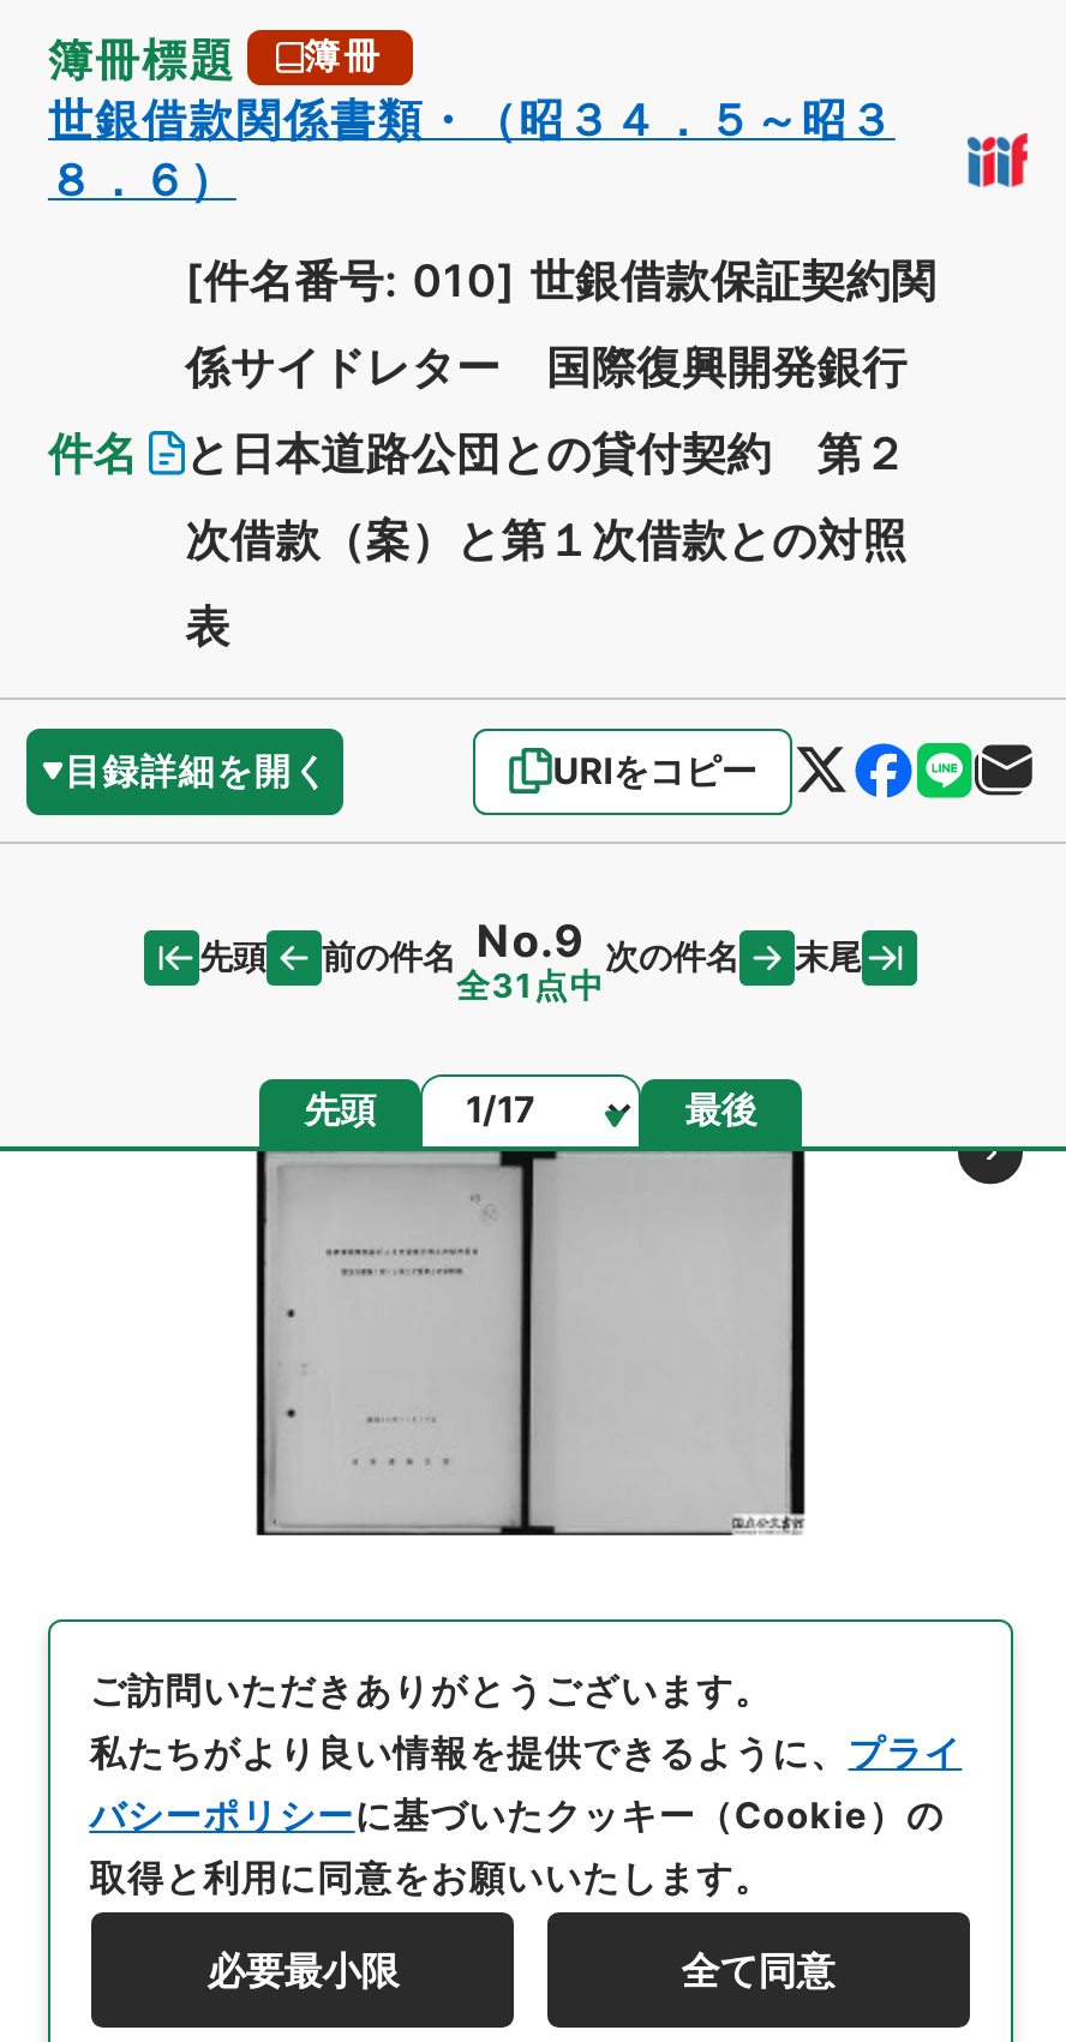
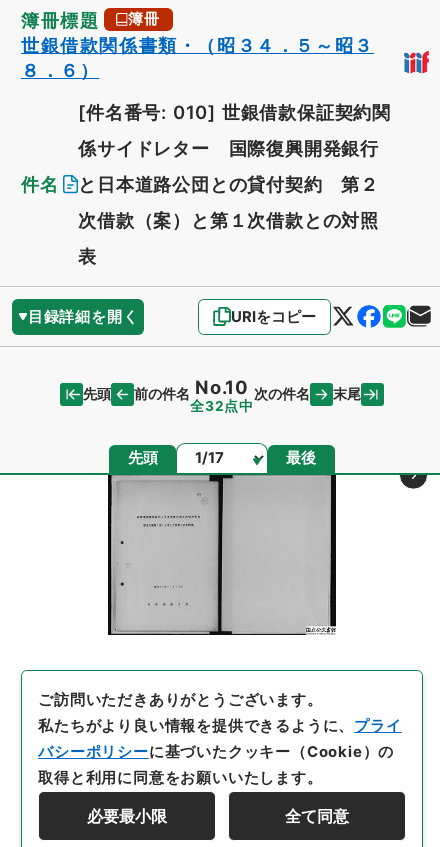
[322,914,585,977] 前の件名 No.9 -> [134,376,249,402] 前の件名 No.10
[456,966,605,1005] 全31点中 -> [190,398,254,414] 全32点中

